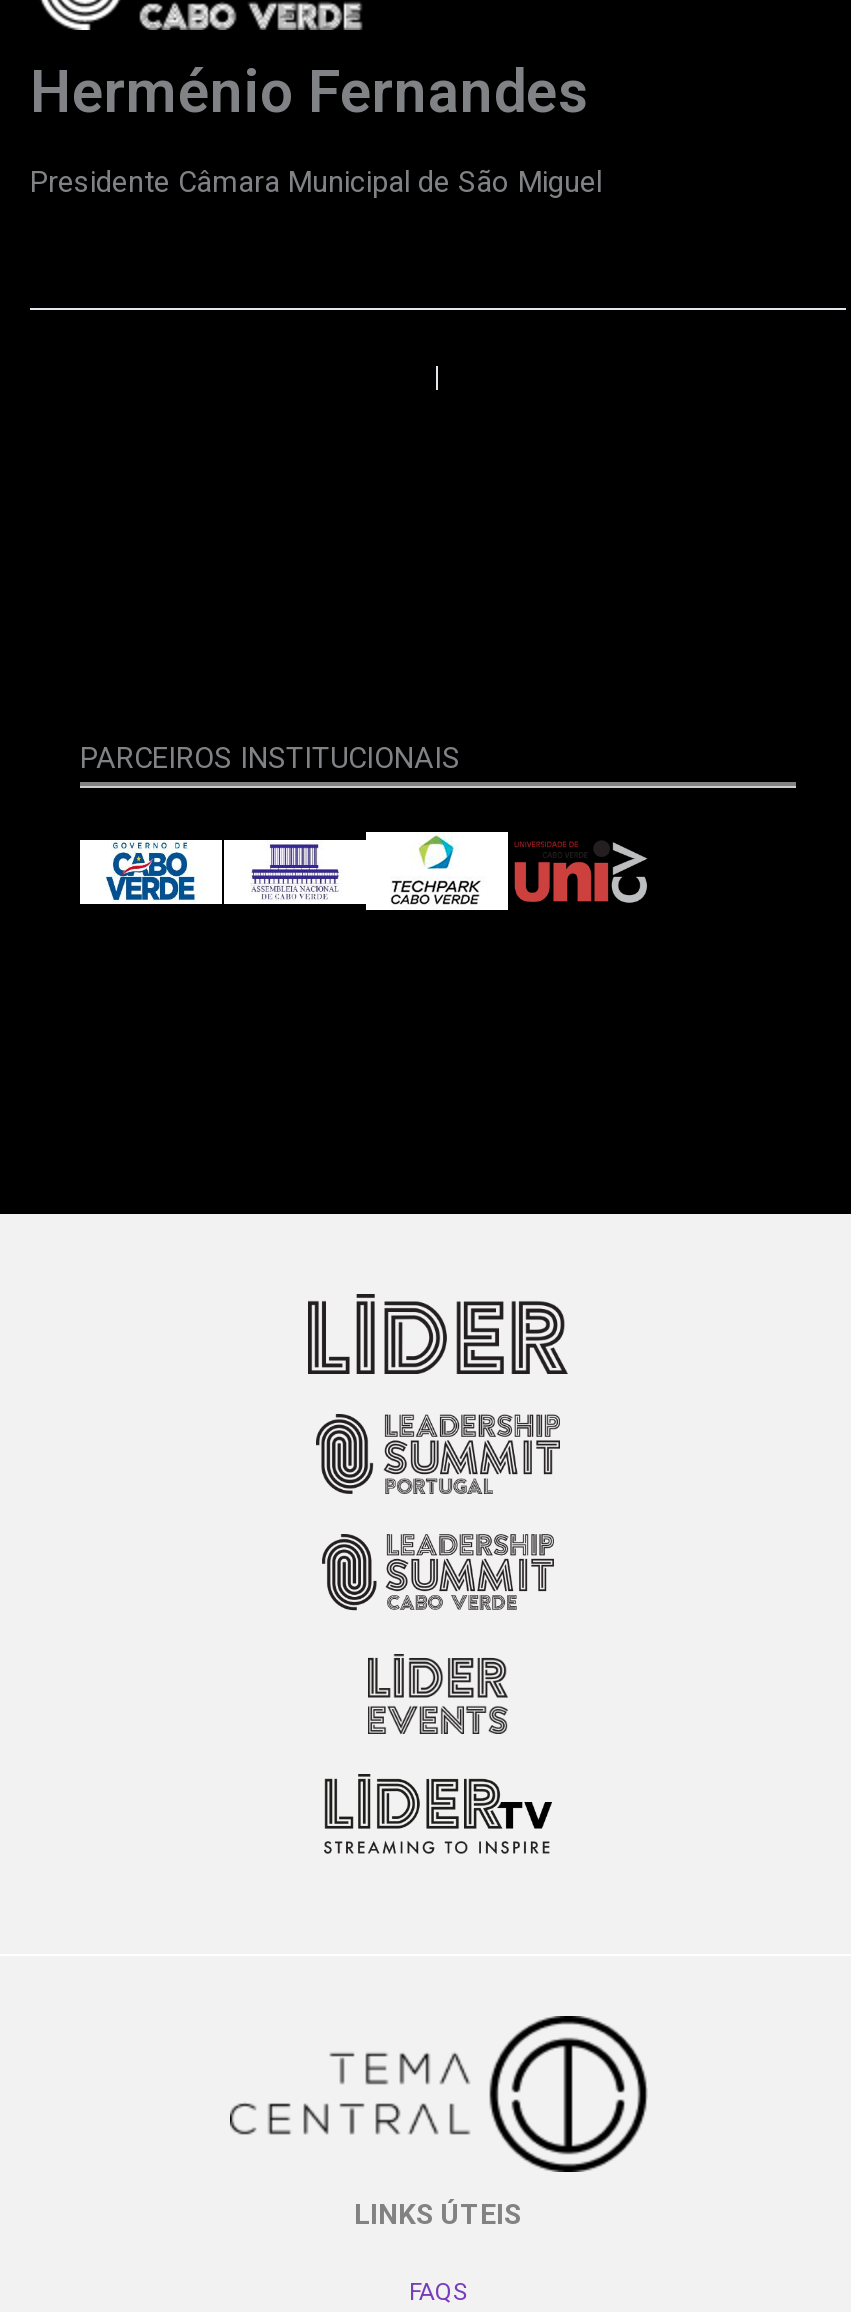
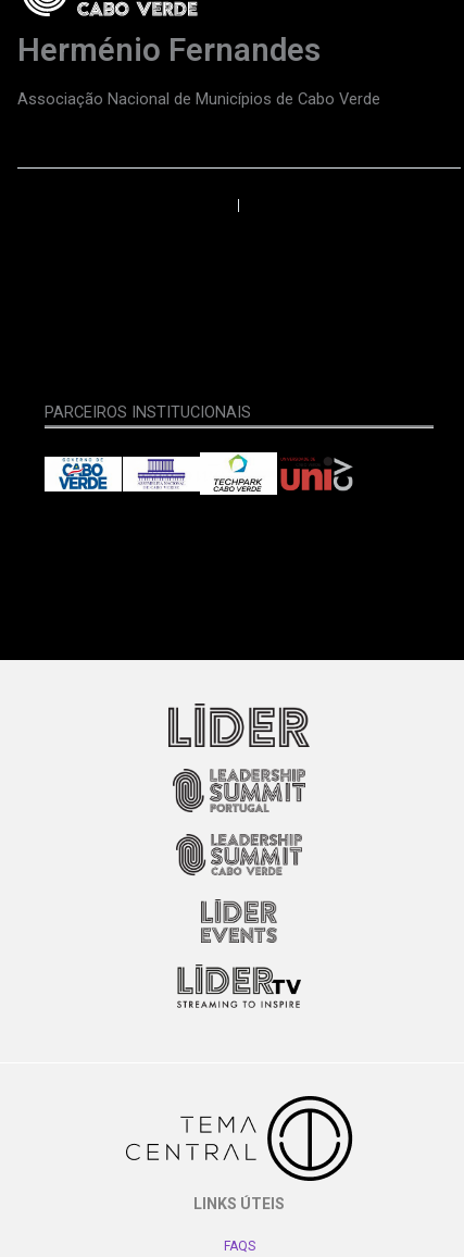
[30,164,602,200] Presidente Câmara Municipal de São Miguel -> [17,89,380,109] Associação Nacional de Municípios de Cabo Verde

